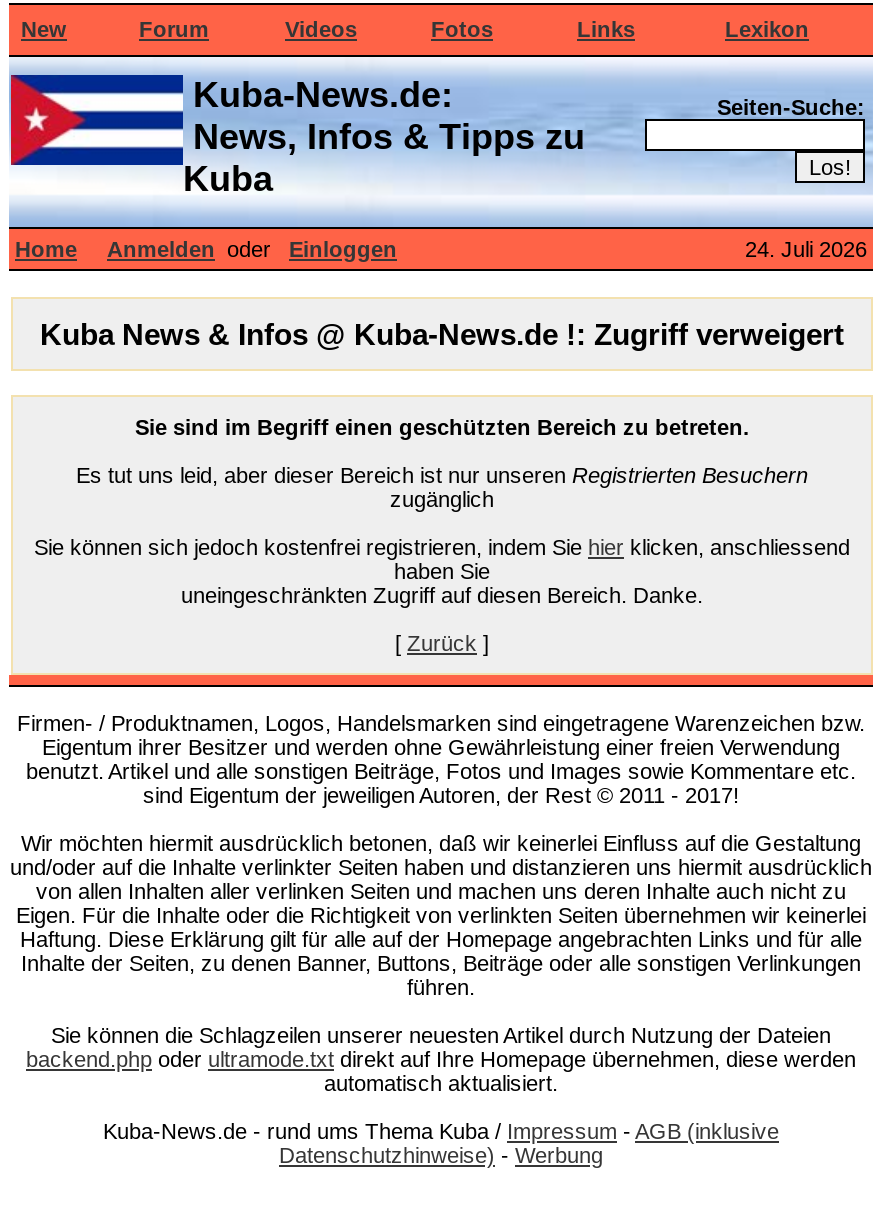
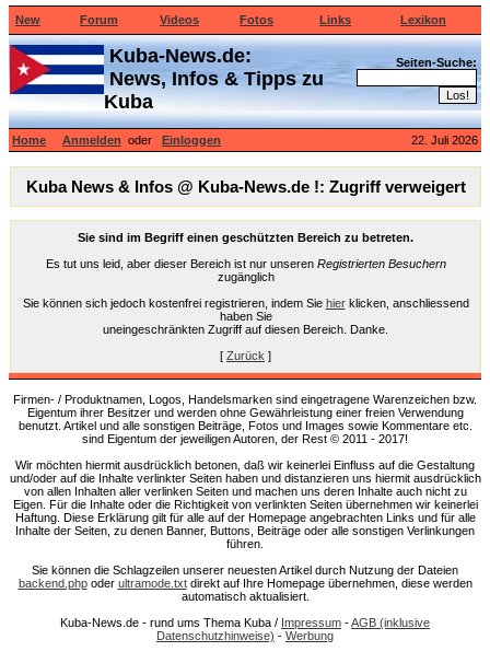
[745,237,867,261] 24. Juli 2026 -> [411,133,478,147] 22. Juli 2026

